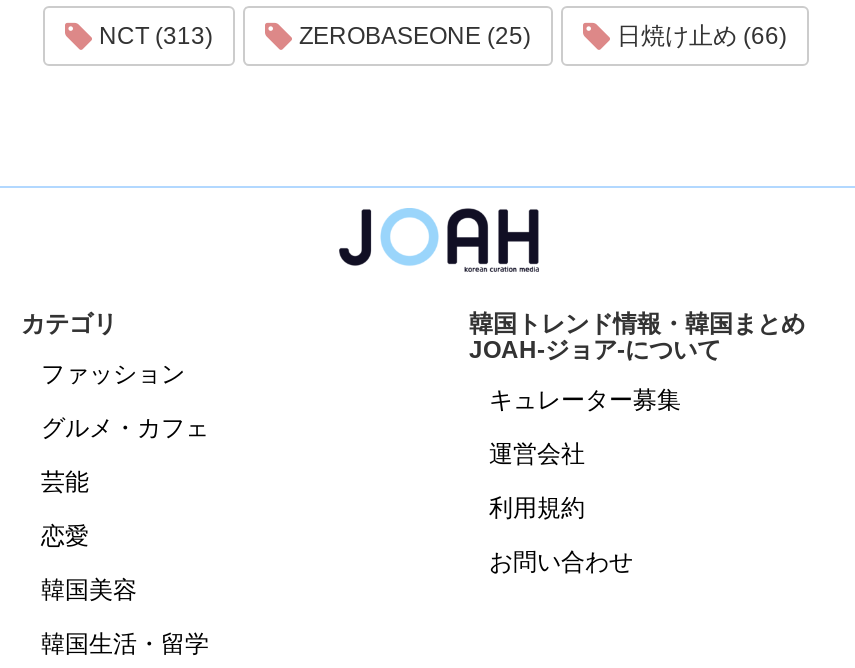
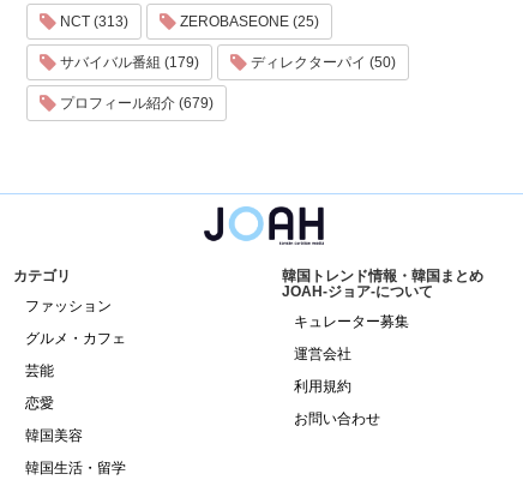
[611,22,787,50] 日焼け止め (66) -> [56,54,396,112] サバイバル番組 (179) | ディレクターパイ (50) | プロフィール紹介 (679)

